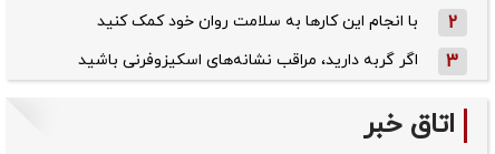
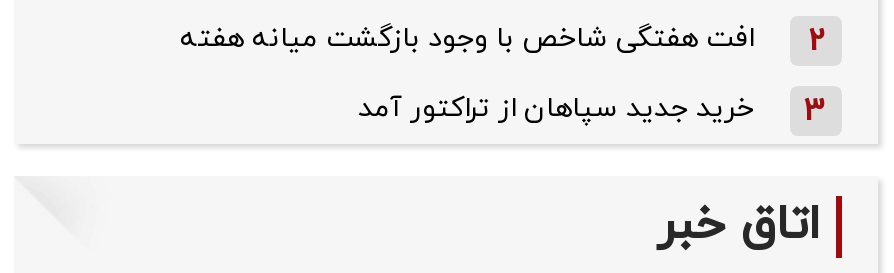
[97,11,418,32] با انجام این کارها به سلامت روان خود کمک کنید -> [180,20,754,58] افت هفتگی شاخص با وجود بازگشت میانه هفته
[78,50,418,71] اگر گربه دارید، مراقب نشانه‌های اسکیزوفرنی باشید -> [358,90,754,128] خرید جدید سپاهان از تراکتور آمد

